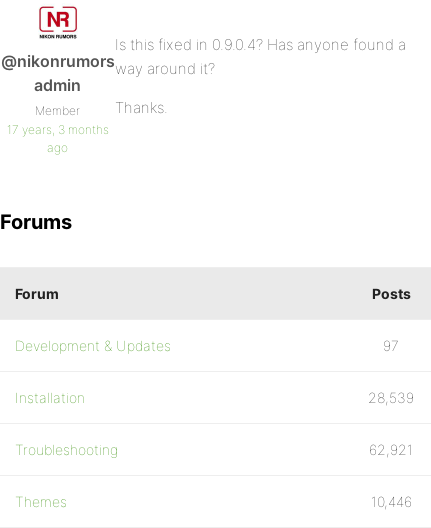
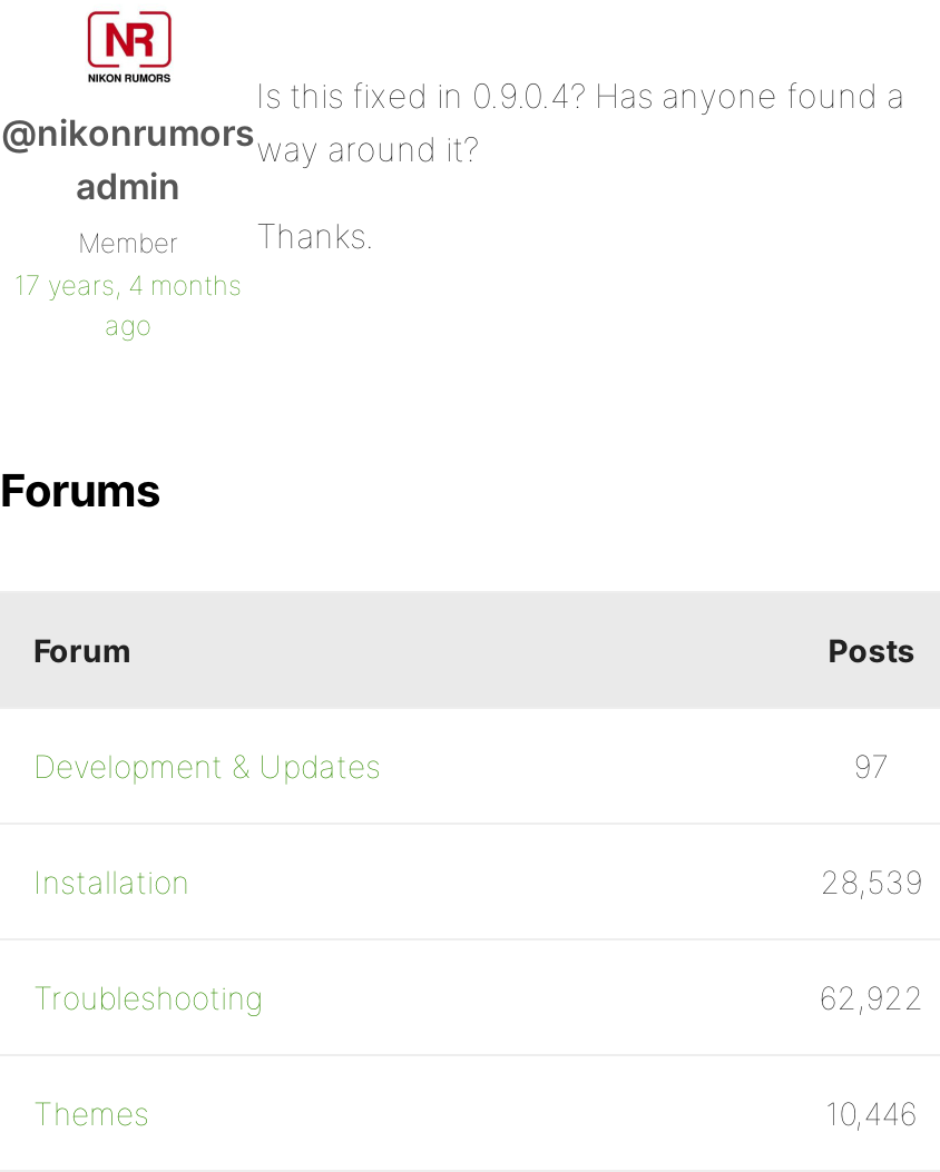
[6,122,108,137] 17 years, 3 months -> [14,268,242,302] 17 years, 4 months
[369,441,413,458] 62,921 -> [819,978,924,1016] 62,922

